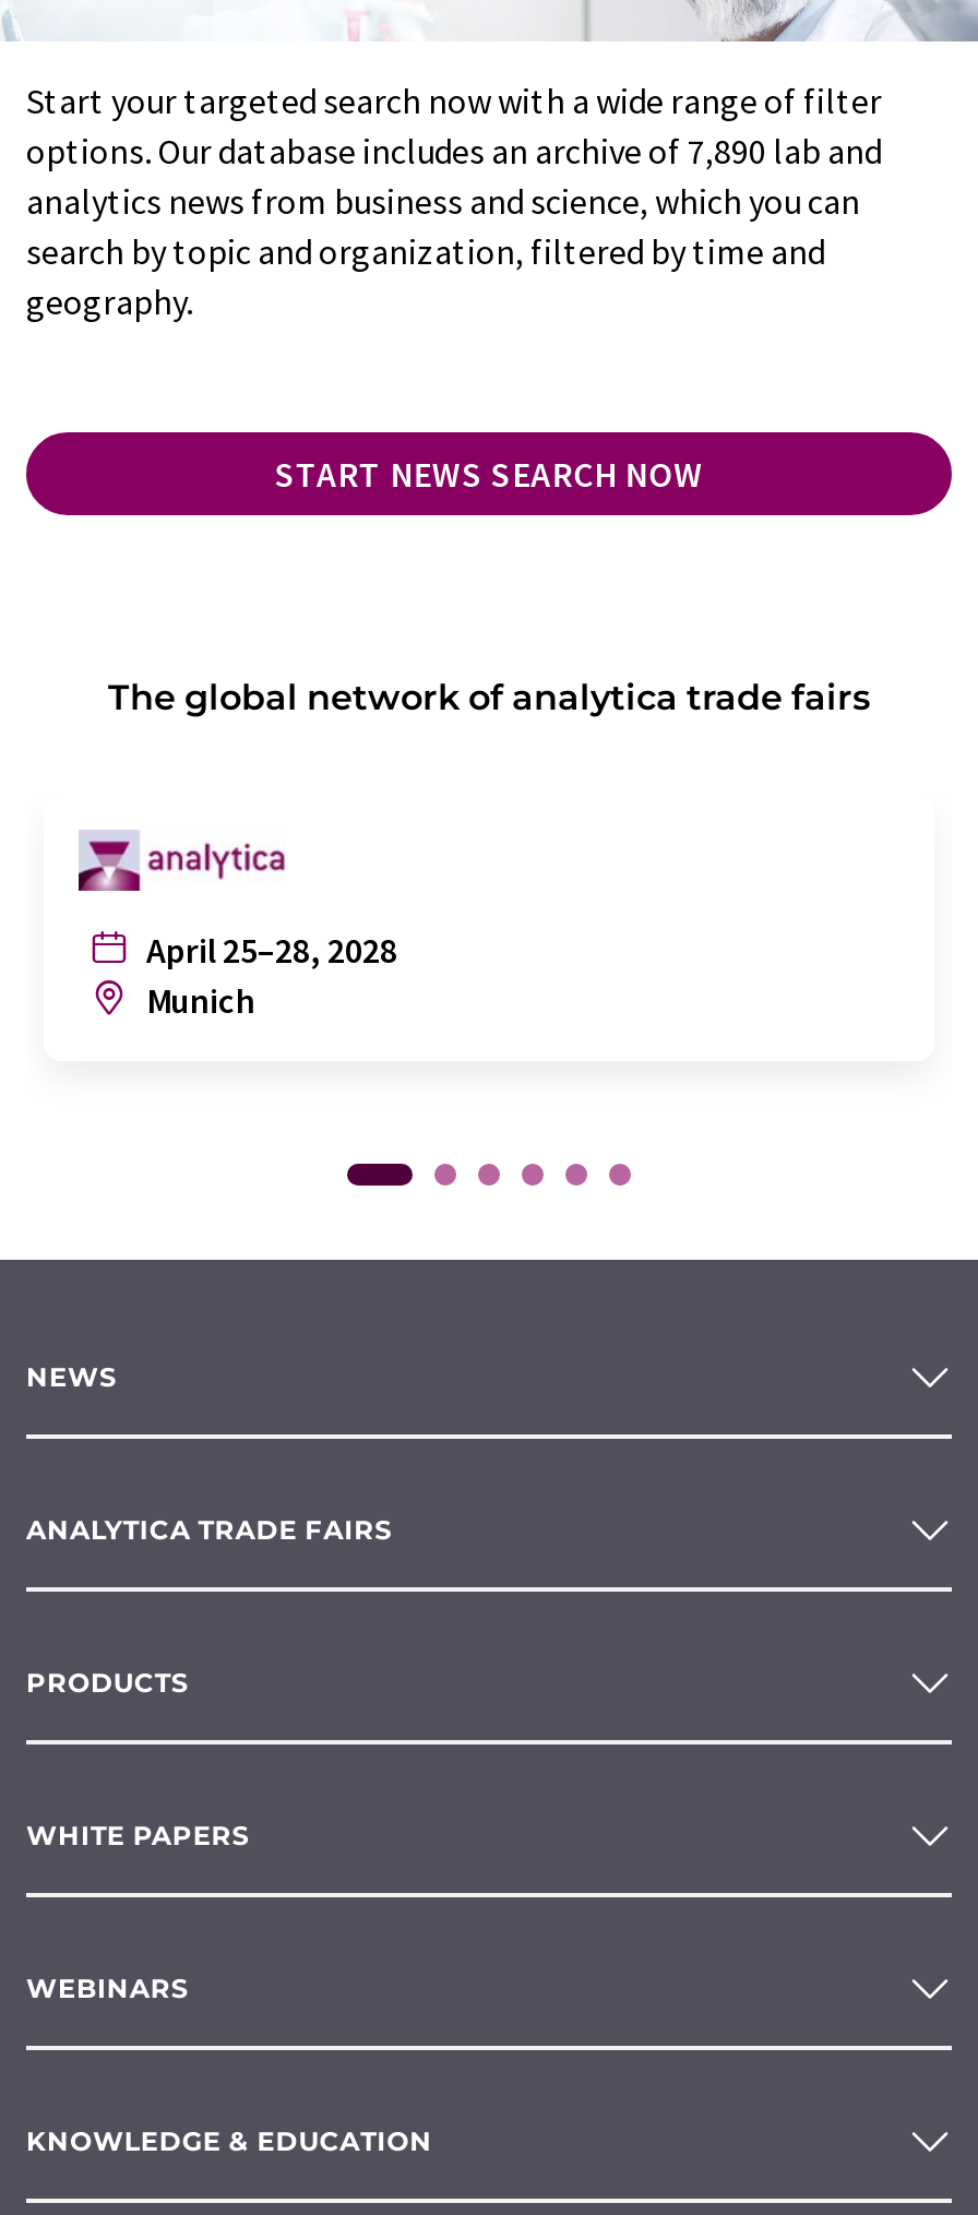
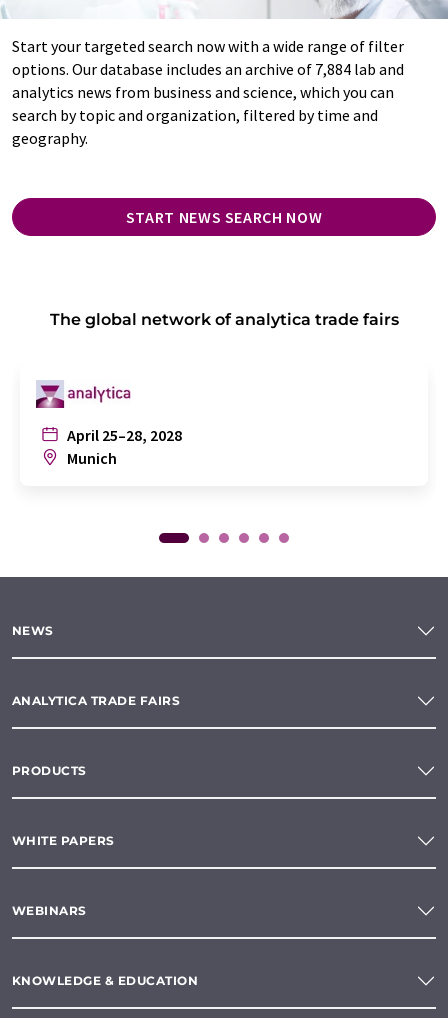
[26,128,882,172] options. Our database includes an archive of 7,890 lab and -> [12,59,404,79] options. Our database includes an archive of 7,884 lab and

